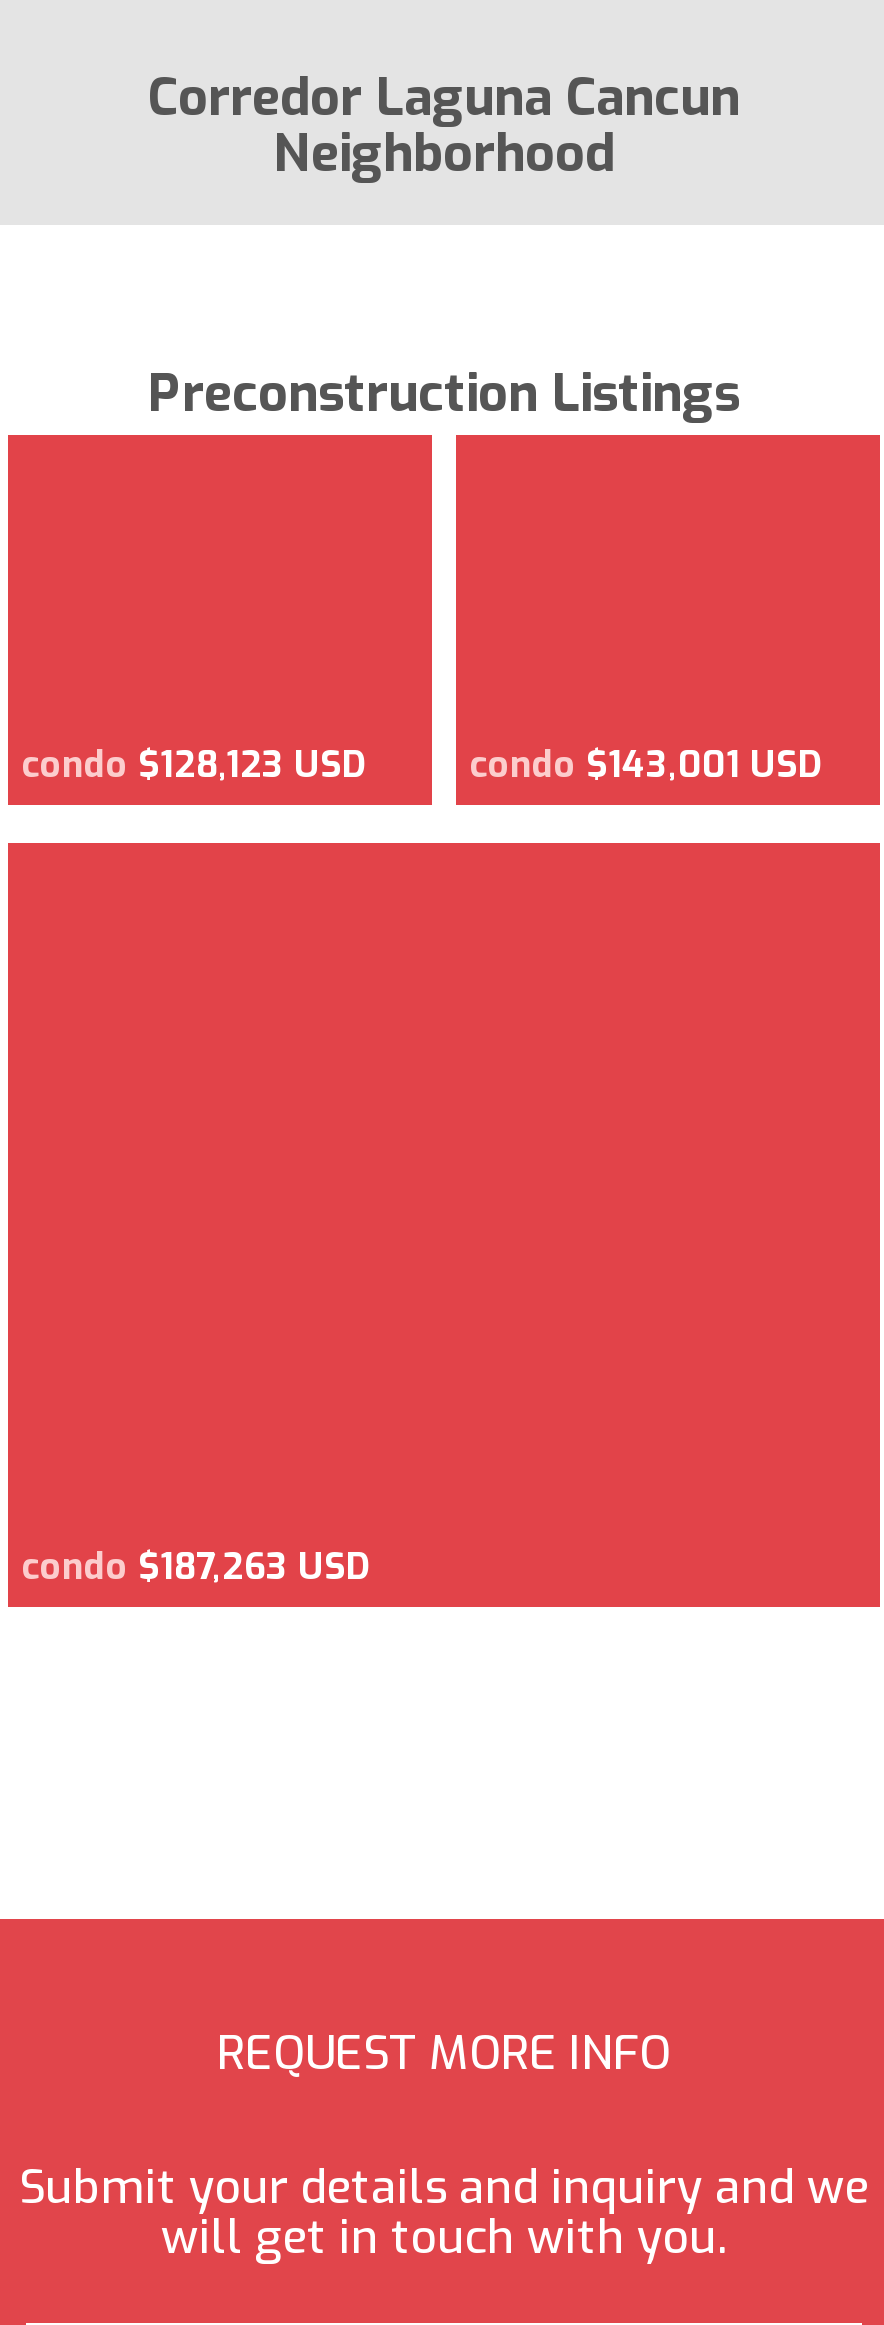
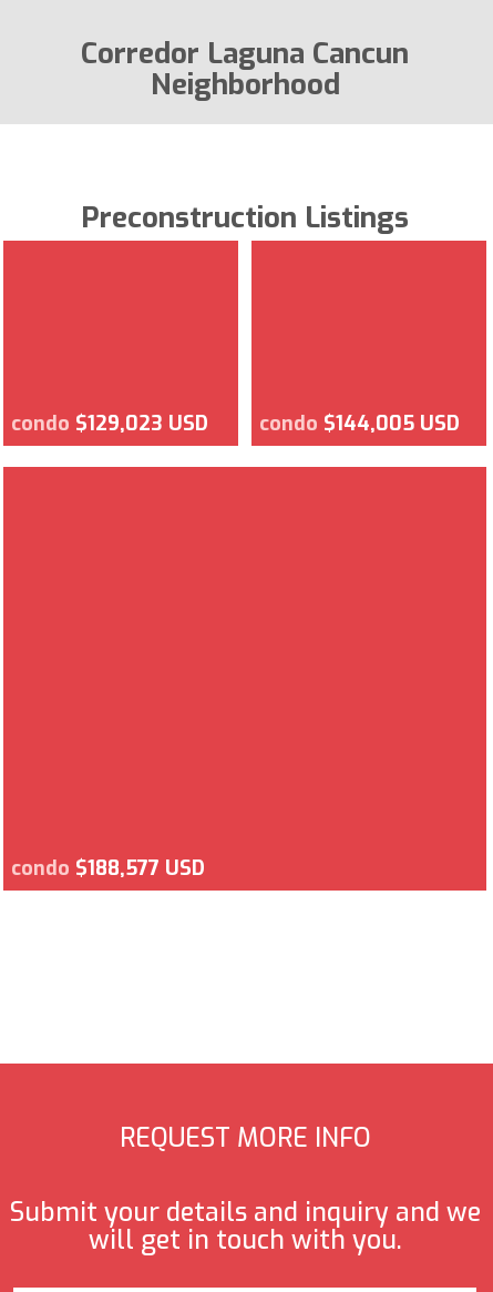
[22,740,366,788] condo $128,123 USD -> [11,410,208,436] condo $129,023 USD
[470,740,822,788] condo $143,001 USD -> [259,410,460,436] condo $144,005 USD
[22,1542,370,1590] condo $187,263 USD -> [11,854,205,881] condo $188,577 USD

